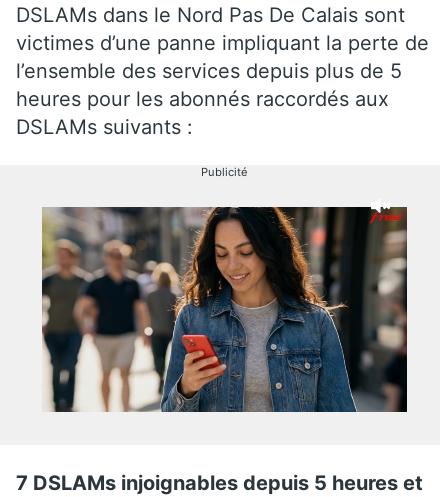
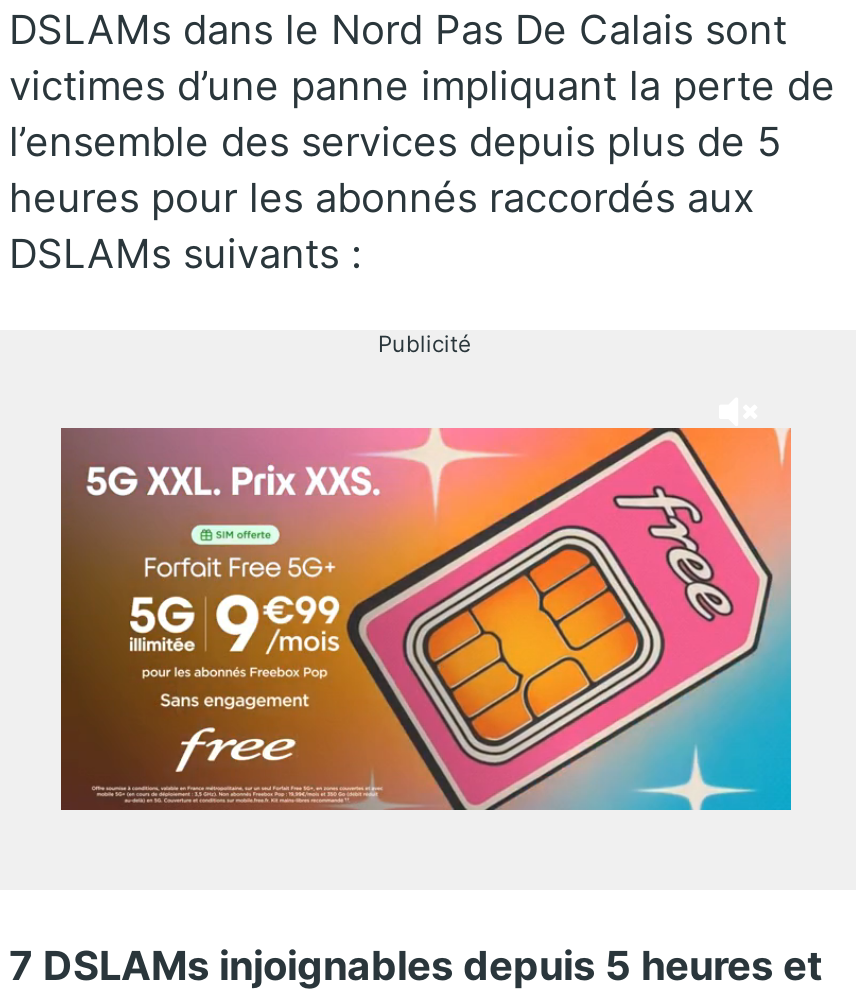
[42,206,408,413] [image] -> [59,414,793,824] [image]

